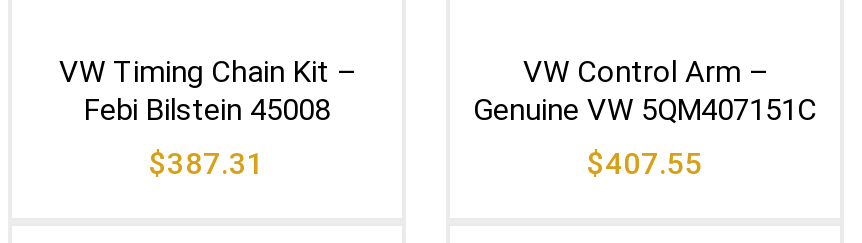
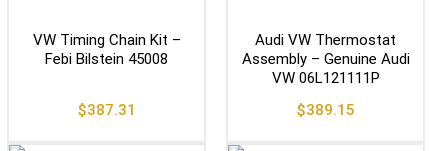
[473,53,817,127] VW Control Arm – | Genuine VW 5QM407151C -> [241,30,409,86] Audi VW Thermostat | Assembly – Genuine Audi | VW 06L121111P
[587,145,703,181] $407.55 -> [296,100,354,118] $389.15

